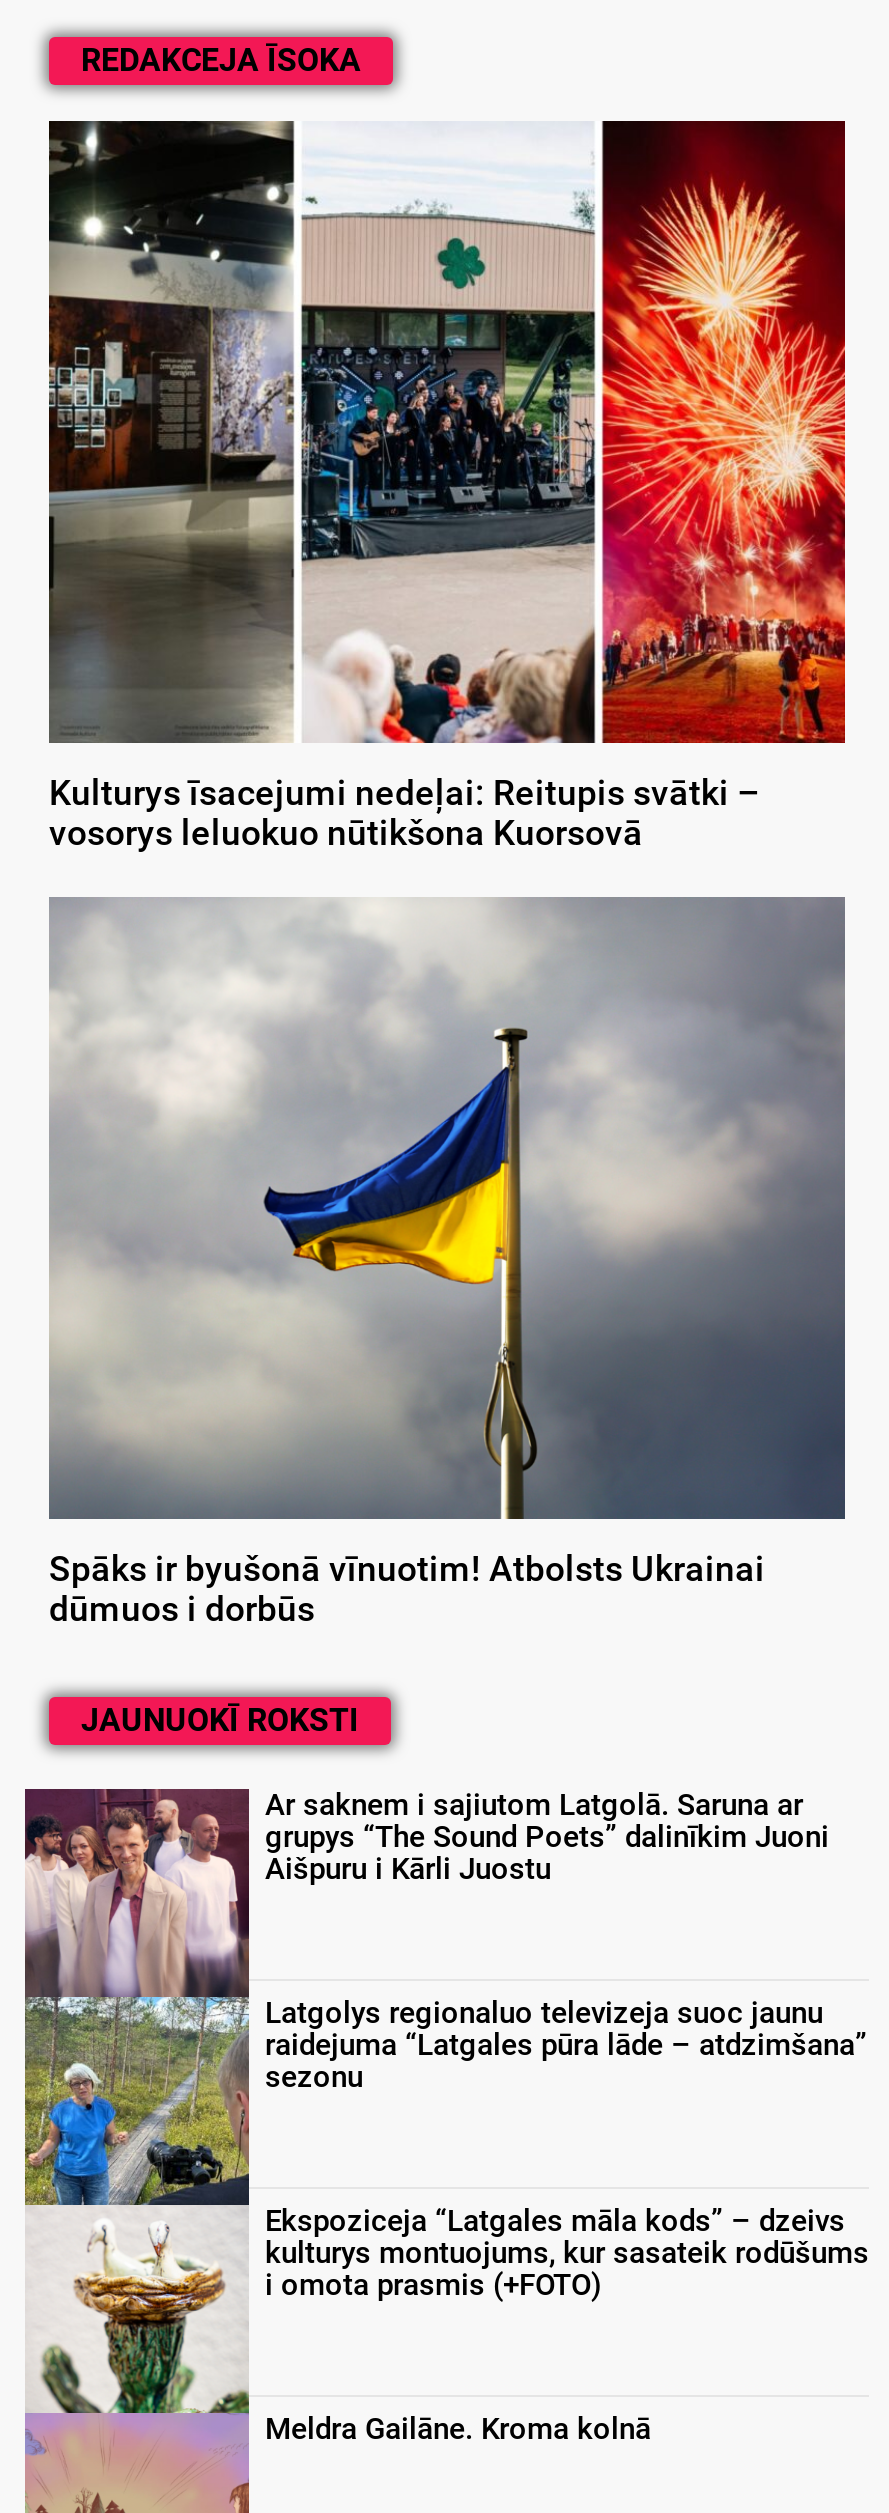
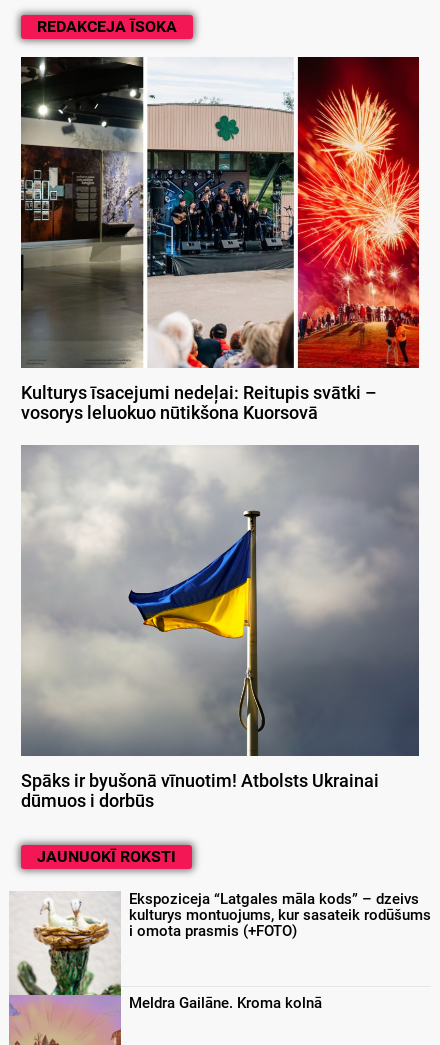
[23,1786,829,2207] [image] | Ar saknem i sajiutom Latgolā. Saruna ar | grupys “The Sound Poets” dalinīkim Juoni | Aišpuru i Kārli Juostu -> none
[265,1994,867,2094] Latgolys regionaluo televizeja suoc jaunu | raidejuma “Latgales pūra lāde – atdzimšana” | sezonu -> none

